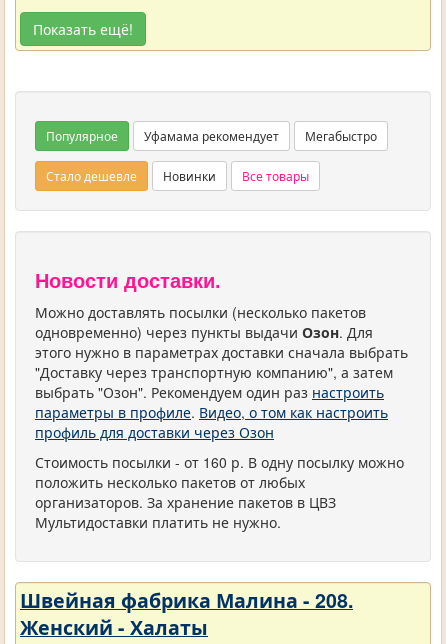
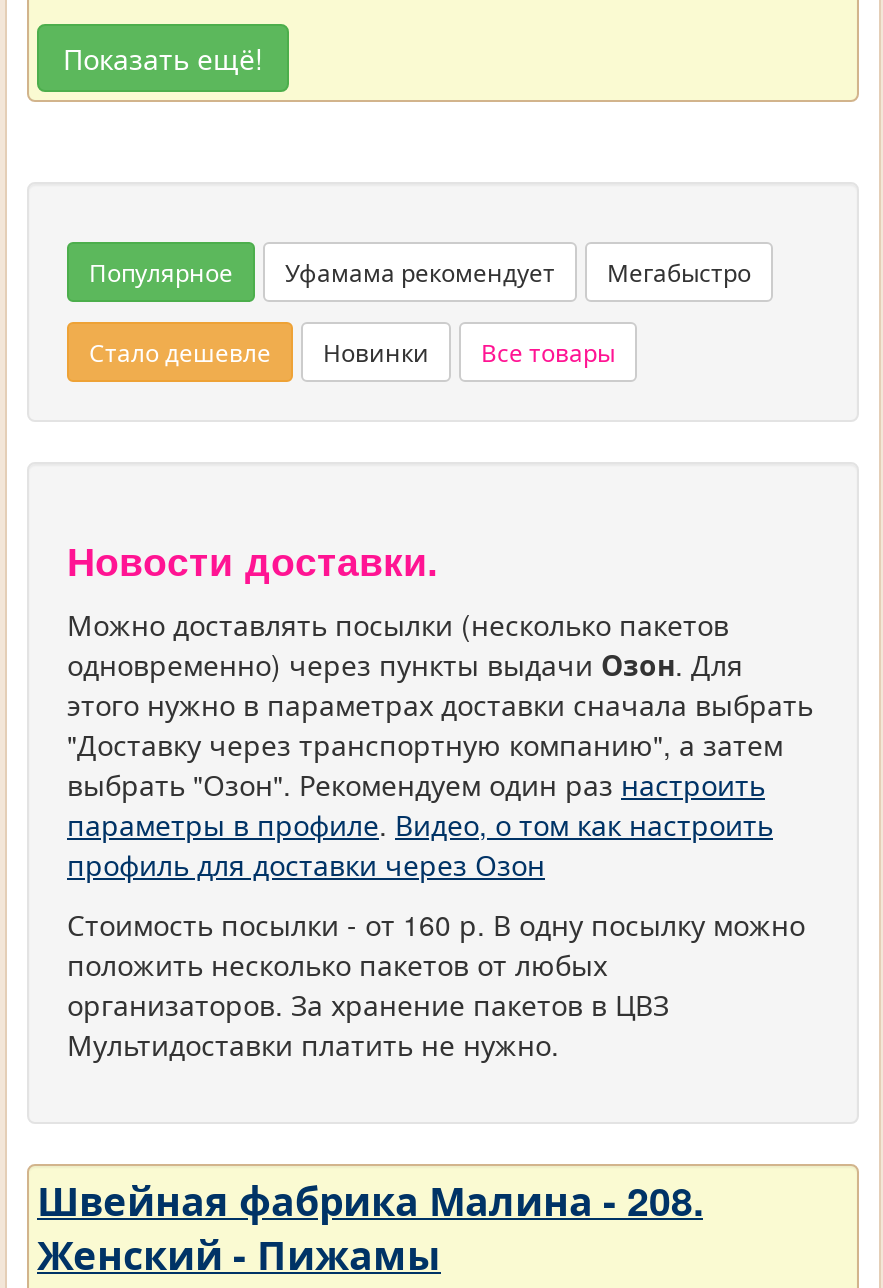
[20,613,208,641] Женский - Халаты -> [37,1226,441,1282] Женский - Пижамы

